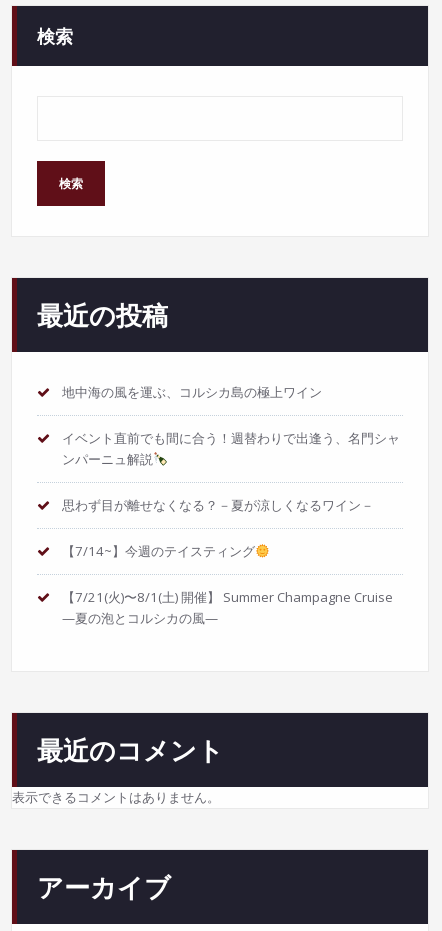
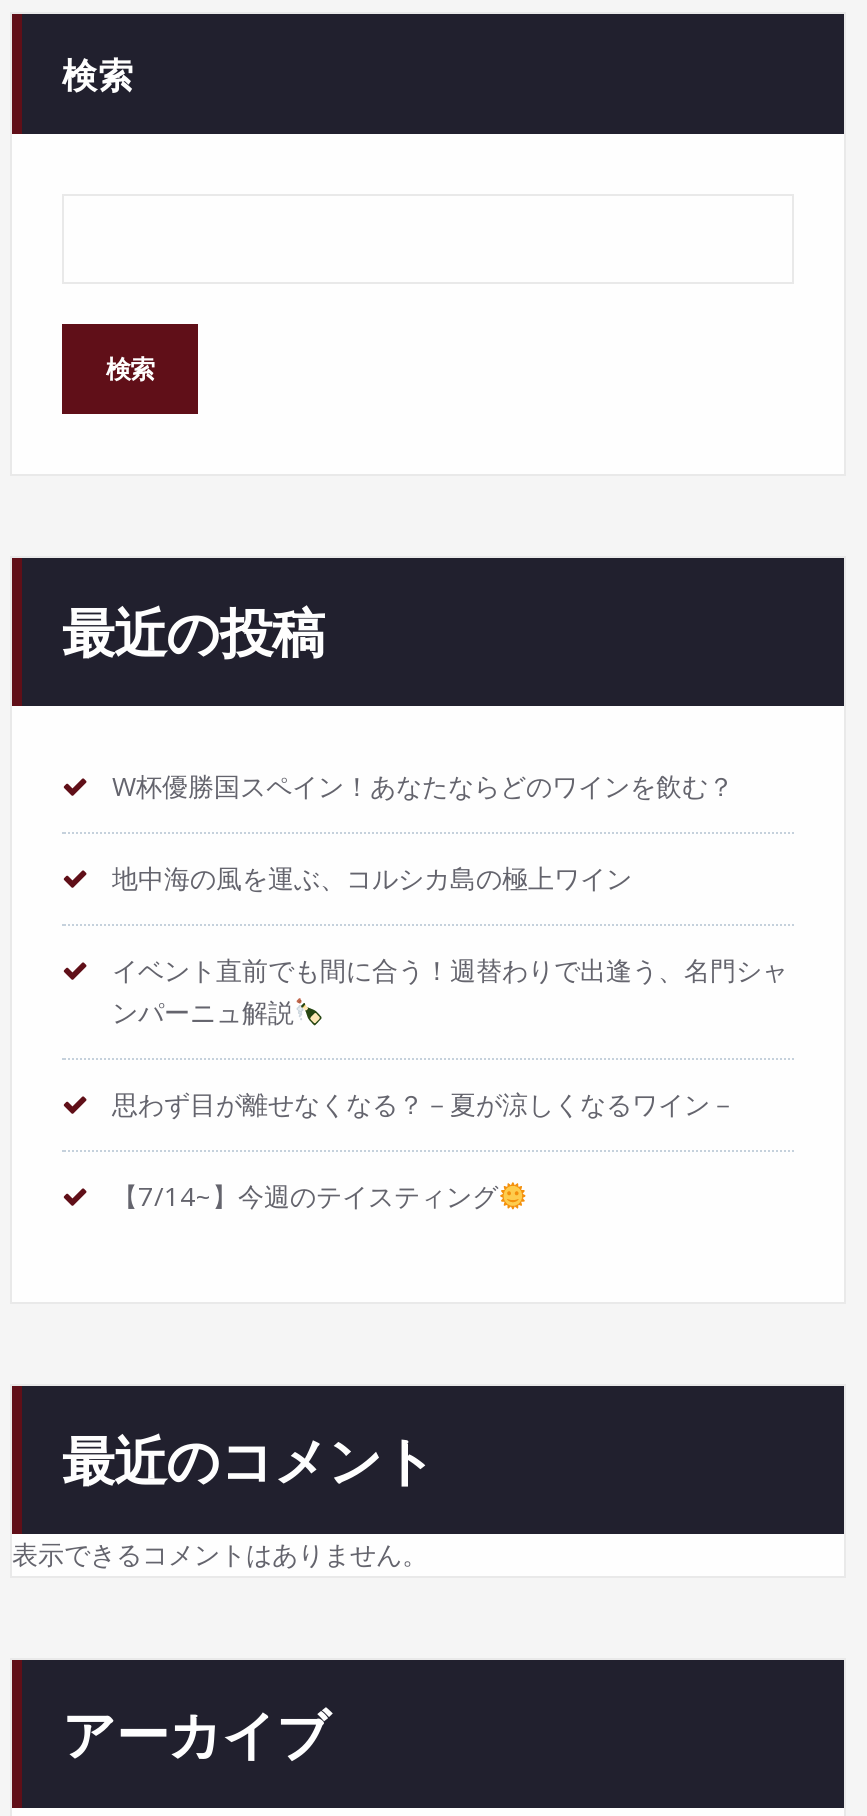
none -> [112,768,734,804] W杯優勝国スペイン！あなたならどのワインを飲む？
moved [62,383,400,560] -> [112,860,788,1214]: 地中海の風を運ぶ、コルシカ島の極上ワイン | イベント直前でも間に合う！週替わりで出逢う、名門シャ | ンパーニュ解説 | 思わず目が離せなくなる？－夏が涼しくなるワイン－ | 【7/14~】今週のテイスティング
[62,588,393,627] 【7/21(火)〜8/1(土) 開催】 Summer Champagne Cruise | —夏の泡とコルシカの風— -> none

